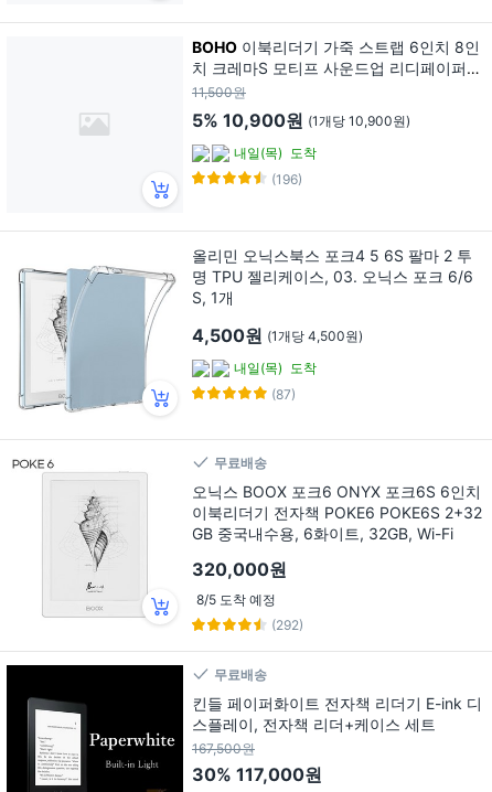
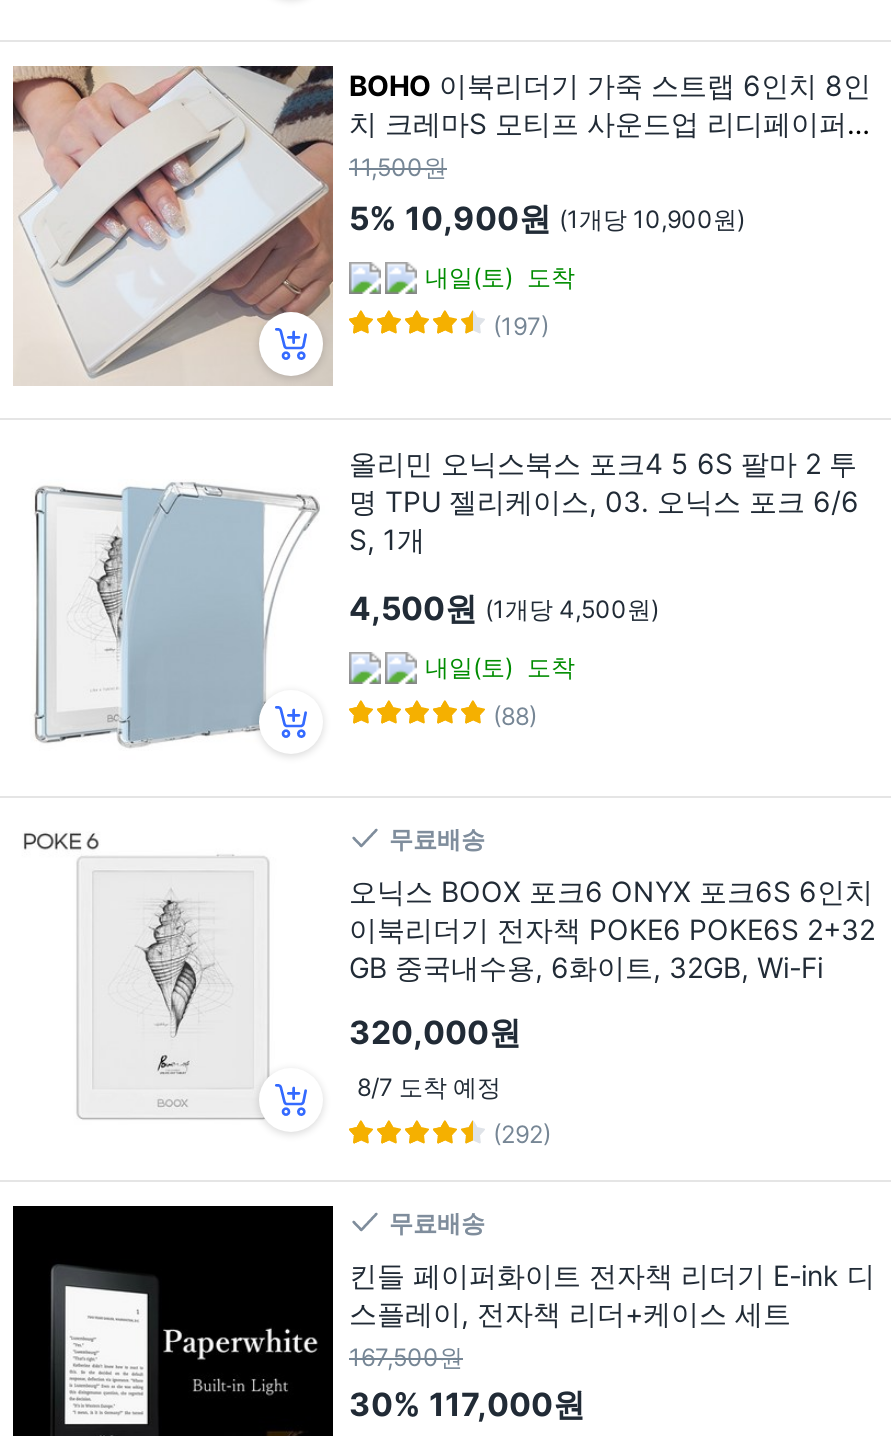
none -> [11,64,335,386] [image]
[234,144,317,161] 내일(목) 도착 -> [425,261,575,291] 내일(토) 도착
[271,171,302,187] (196) -> [493,310,549,340] (197)
[234,359,317,376] 내일(목) 도착 -> [425,651,575,681] 내일(토) 도착
[271,386,296,403] (87) -> [493,700,537,730] (88)
[196,591,276,607] 8/5 도착 예정 -> [357,1071,501,1101] 8/7 도착 예정

